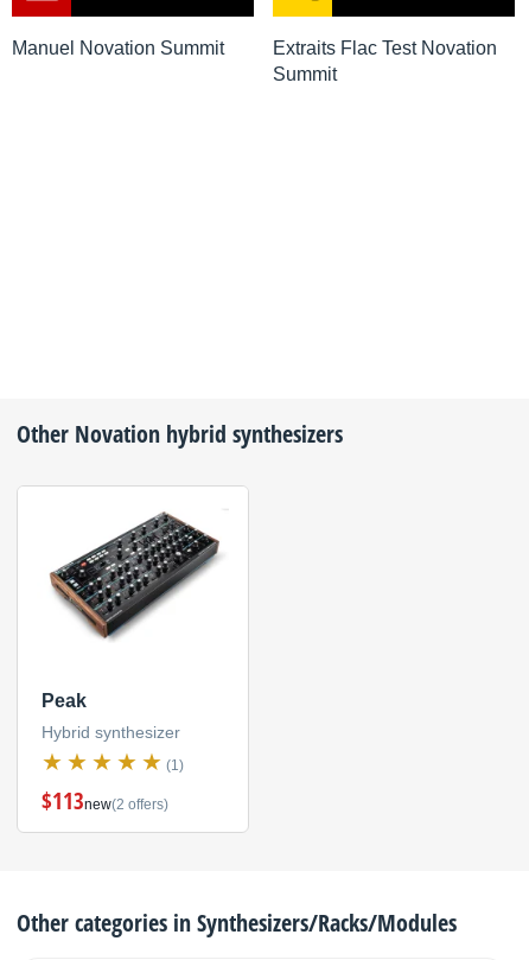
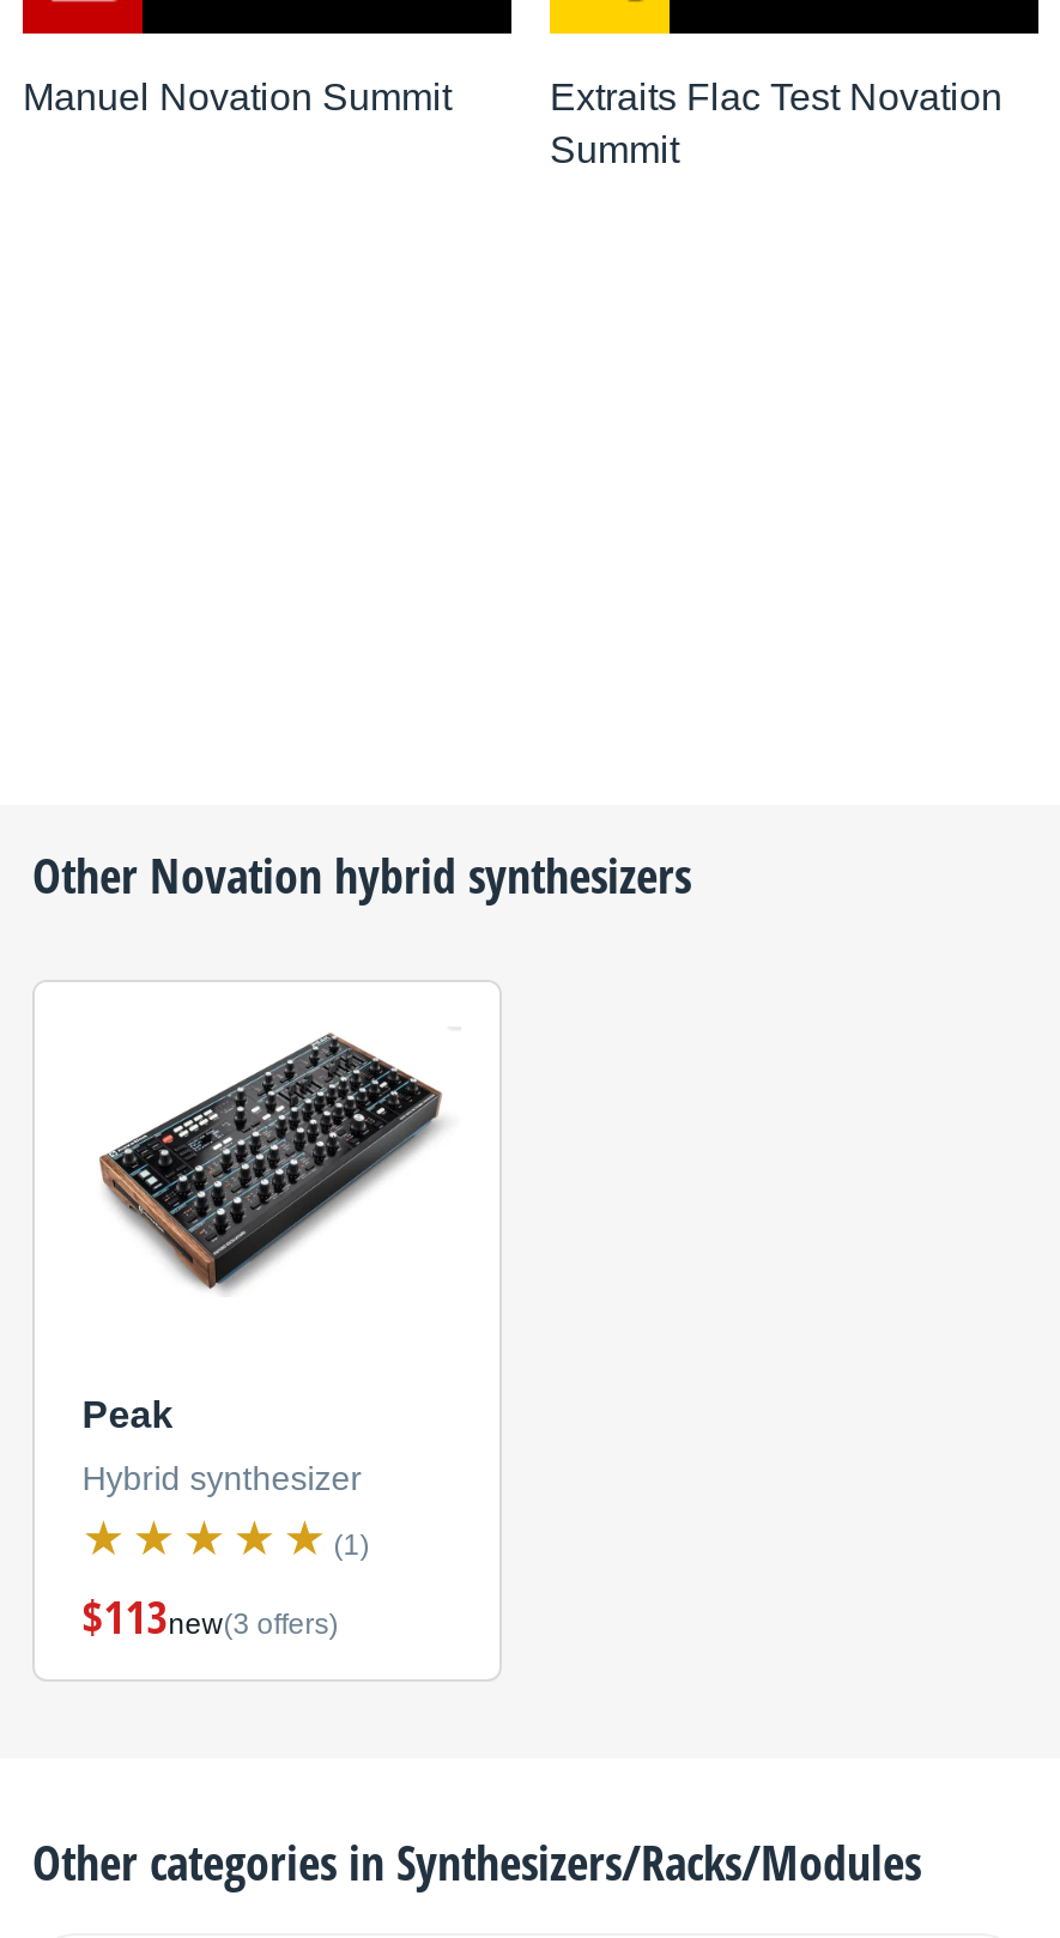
[41,785,168,816] $113new(2 offers) -> [82,1585,338,1648] $113new(3 offers)

